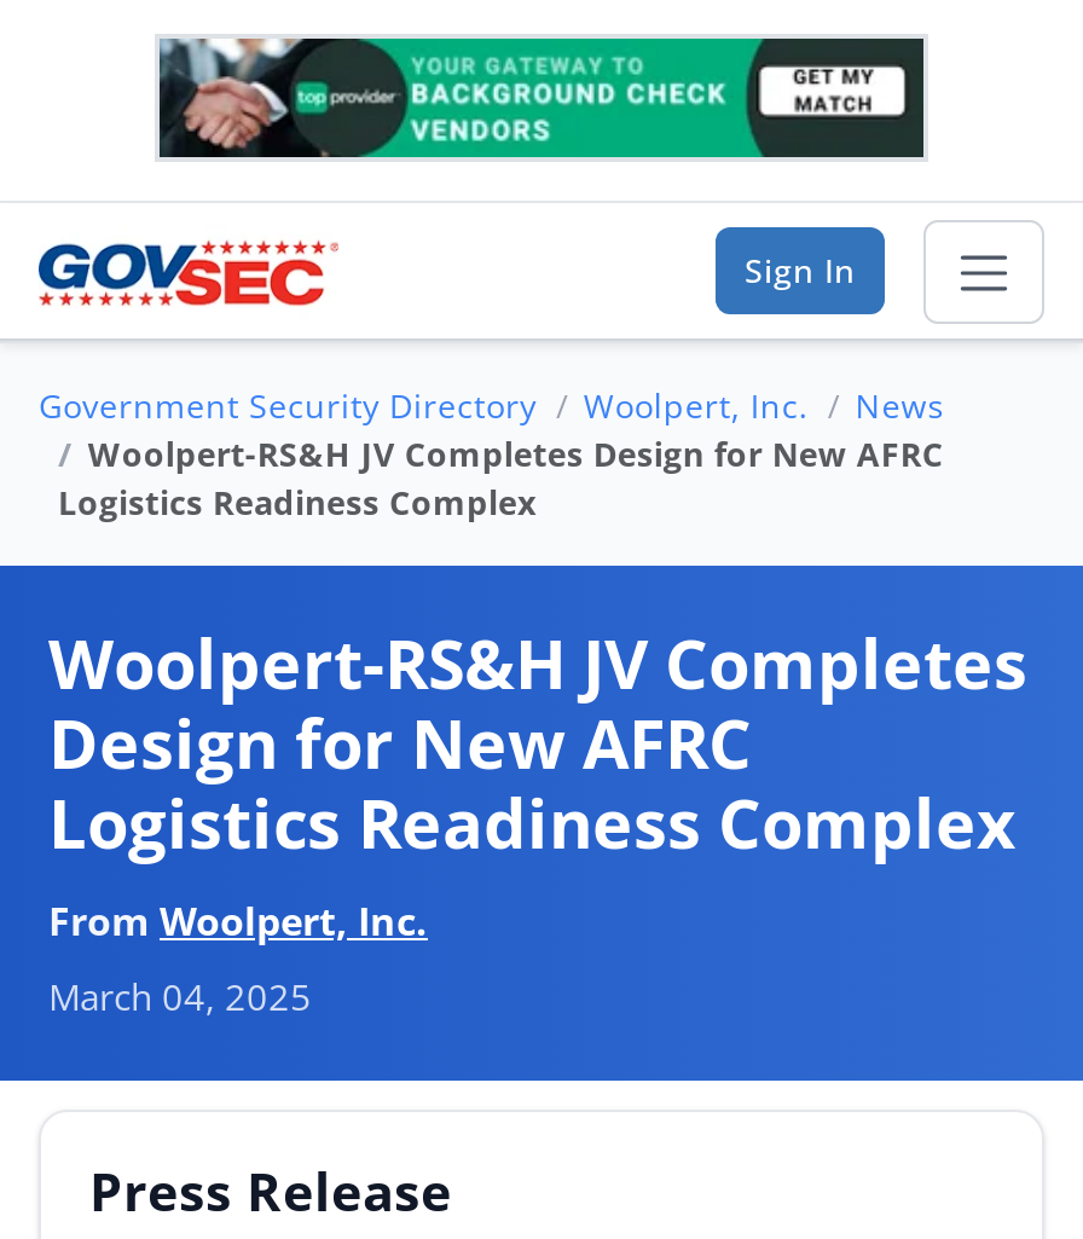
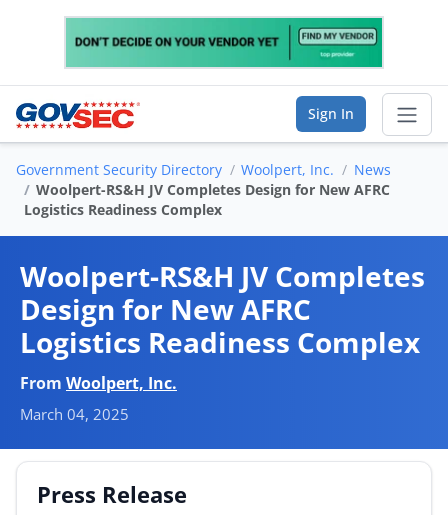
[157,36,926,160] [image] -> [65,17,383,68] [image]

